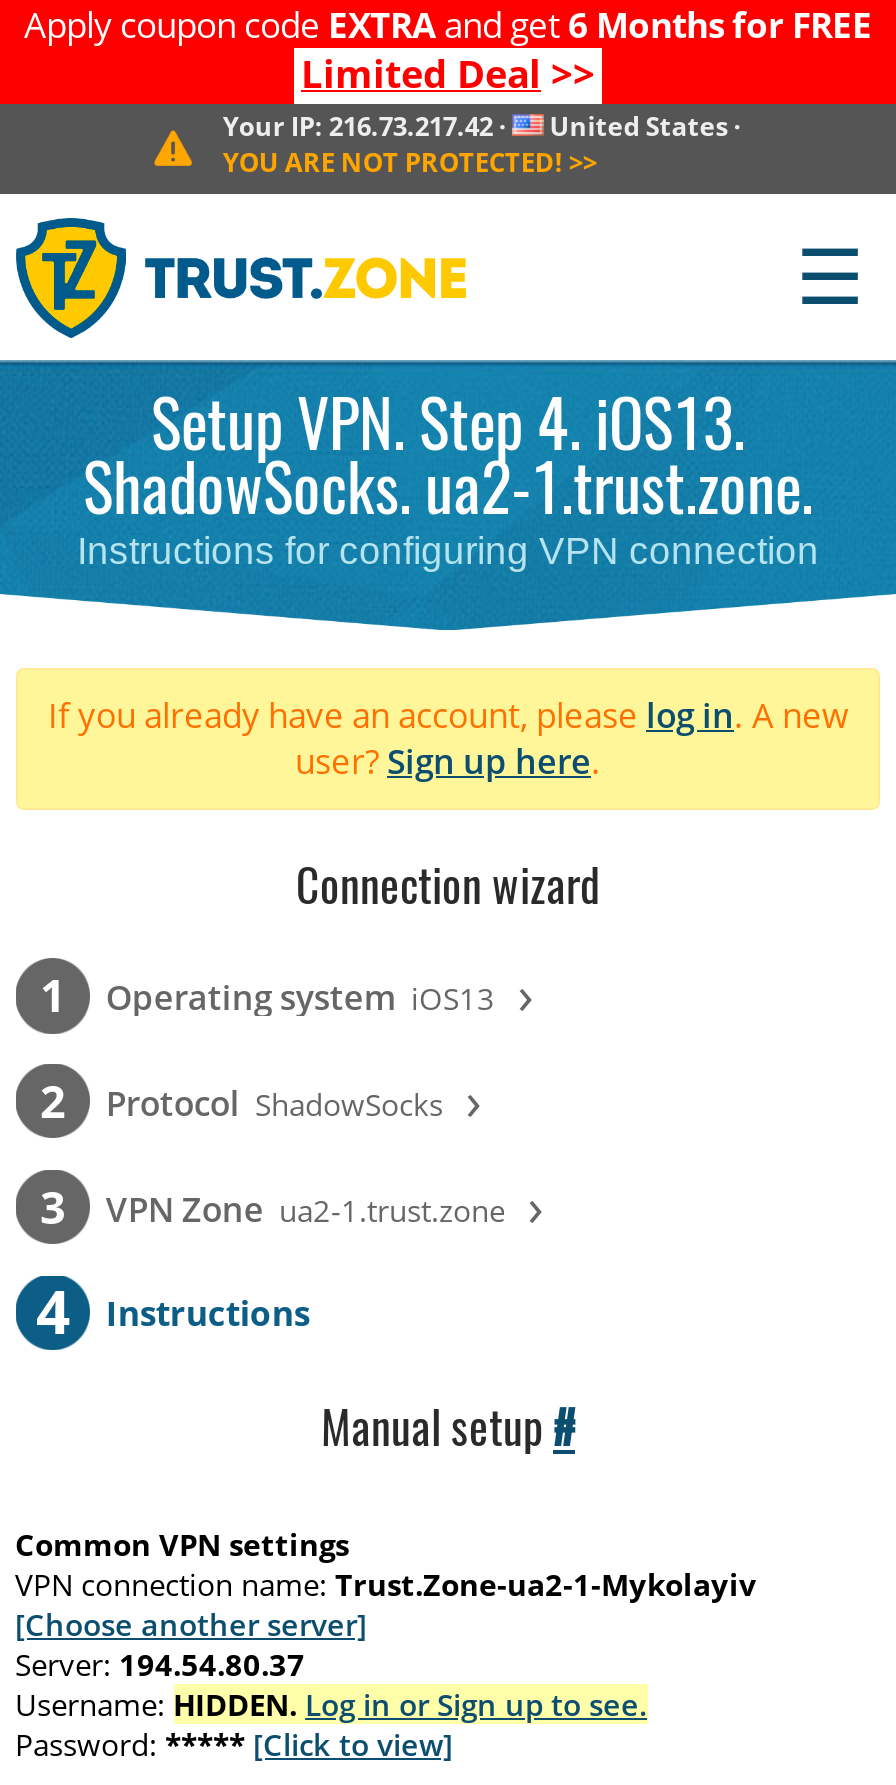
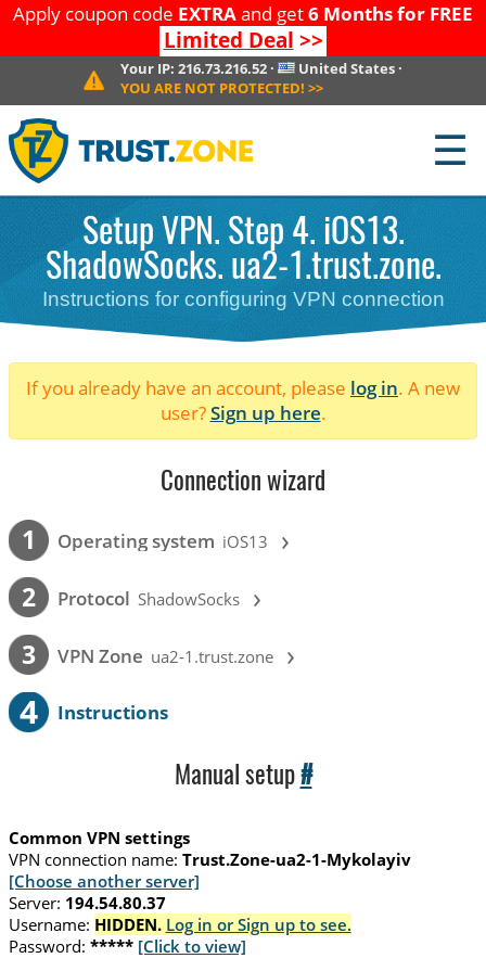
[223,108,741,144] Your IP: 216.73.217.42 · United States · -> [121,58,402,78] Your IP: 216.73.216.52 · United States ·

